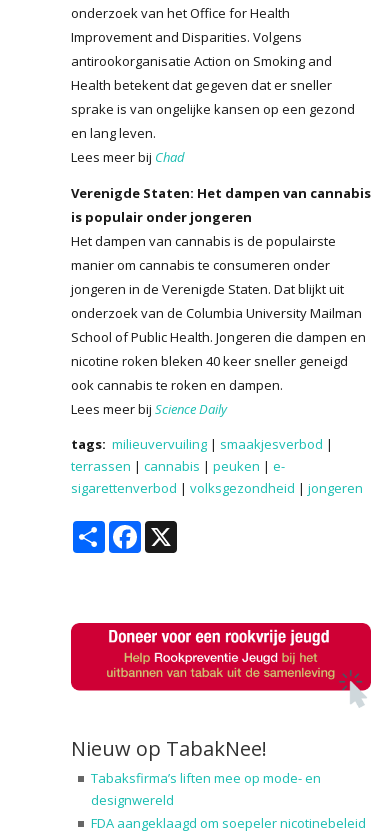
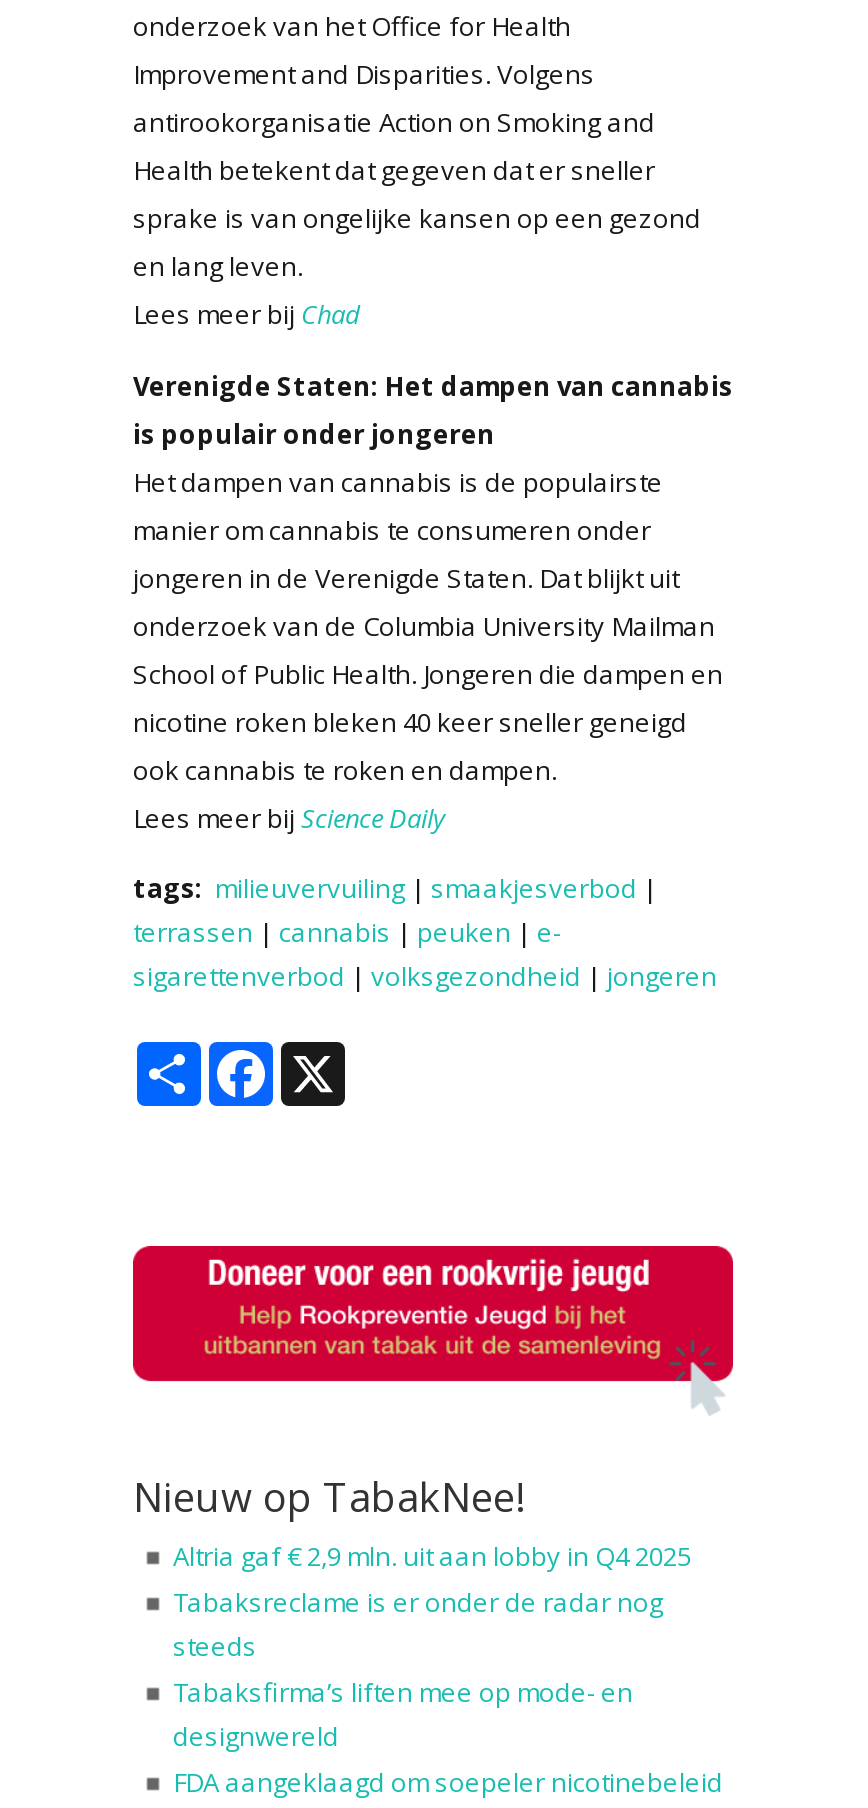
none -> [173,1539,691,1665] Altria gaf € 2,9 mln. uit aan lobby in Q4 2025 | Tabaksreclame is er onder de radar nog | steeds

